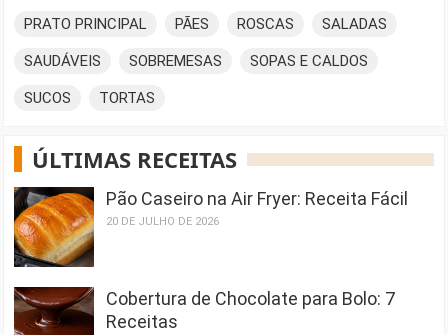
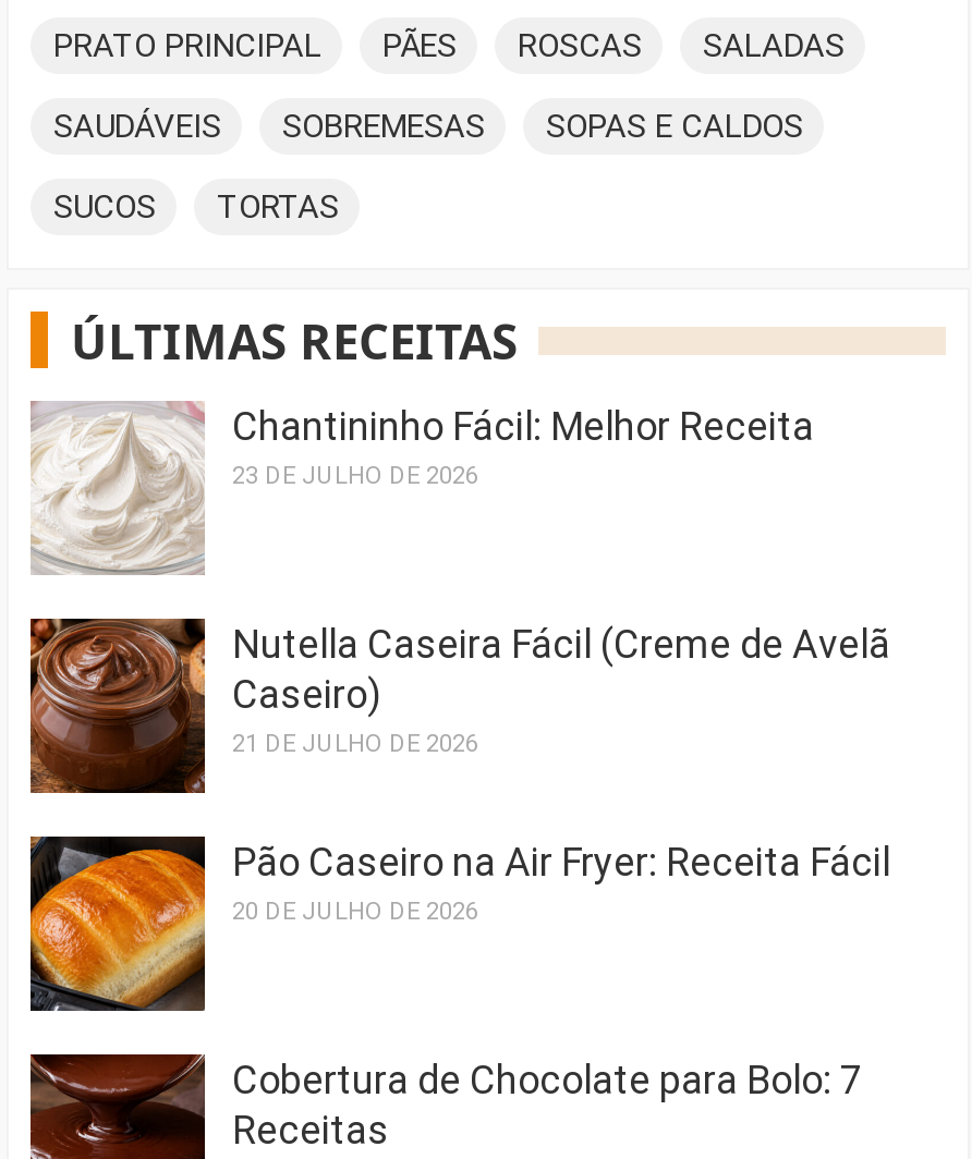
none -> [28,617,890,804] [image] | Nutella Caseira Fácil (Creme de Avelã | Caseiro) | 21 DE JULHO DE 2026
none -> [31,401,814,575] [image] | Chantininho Fácil: Melhor Receita | 23 DE JULHO DE 2026

